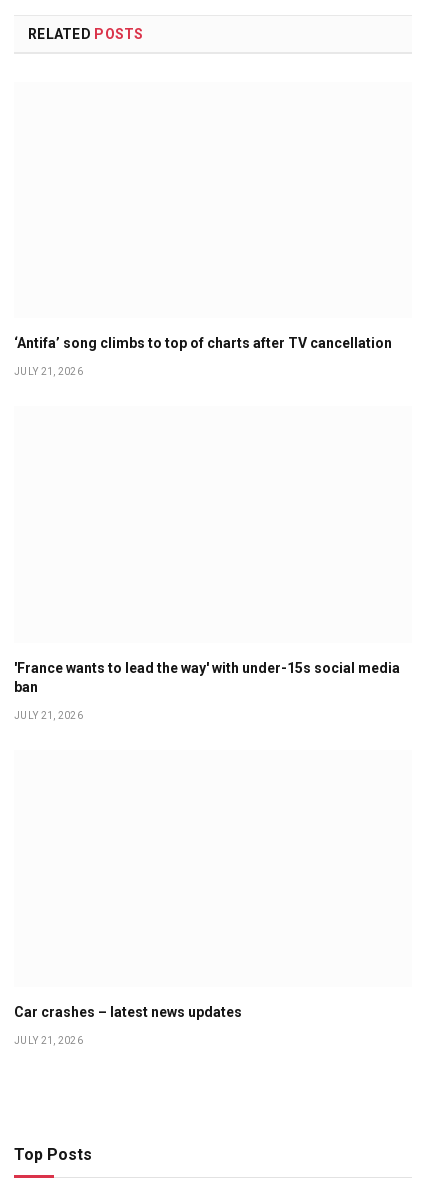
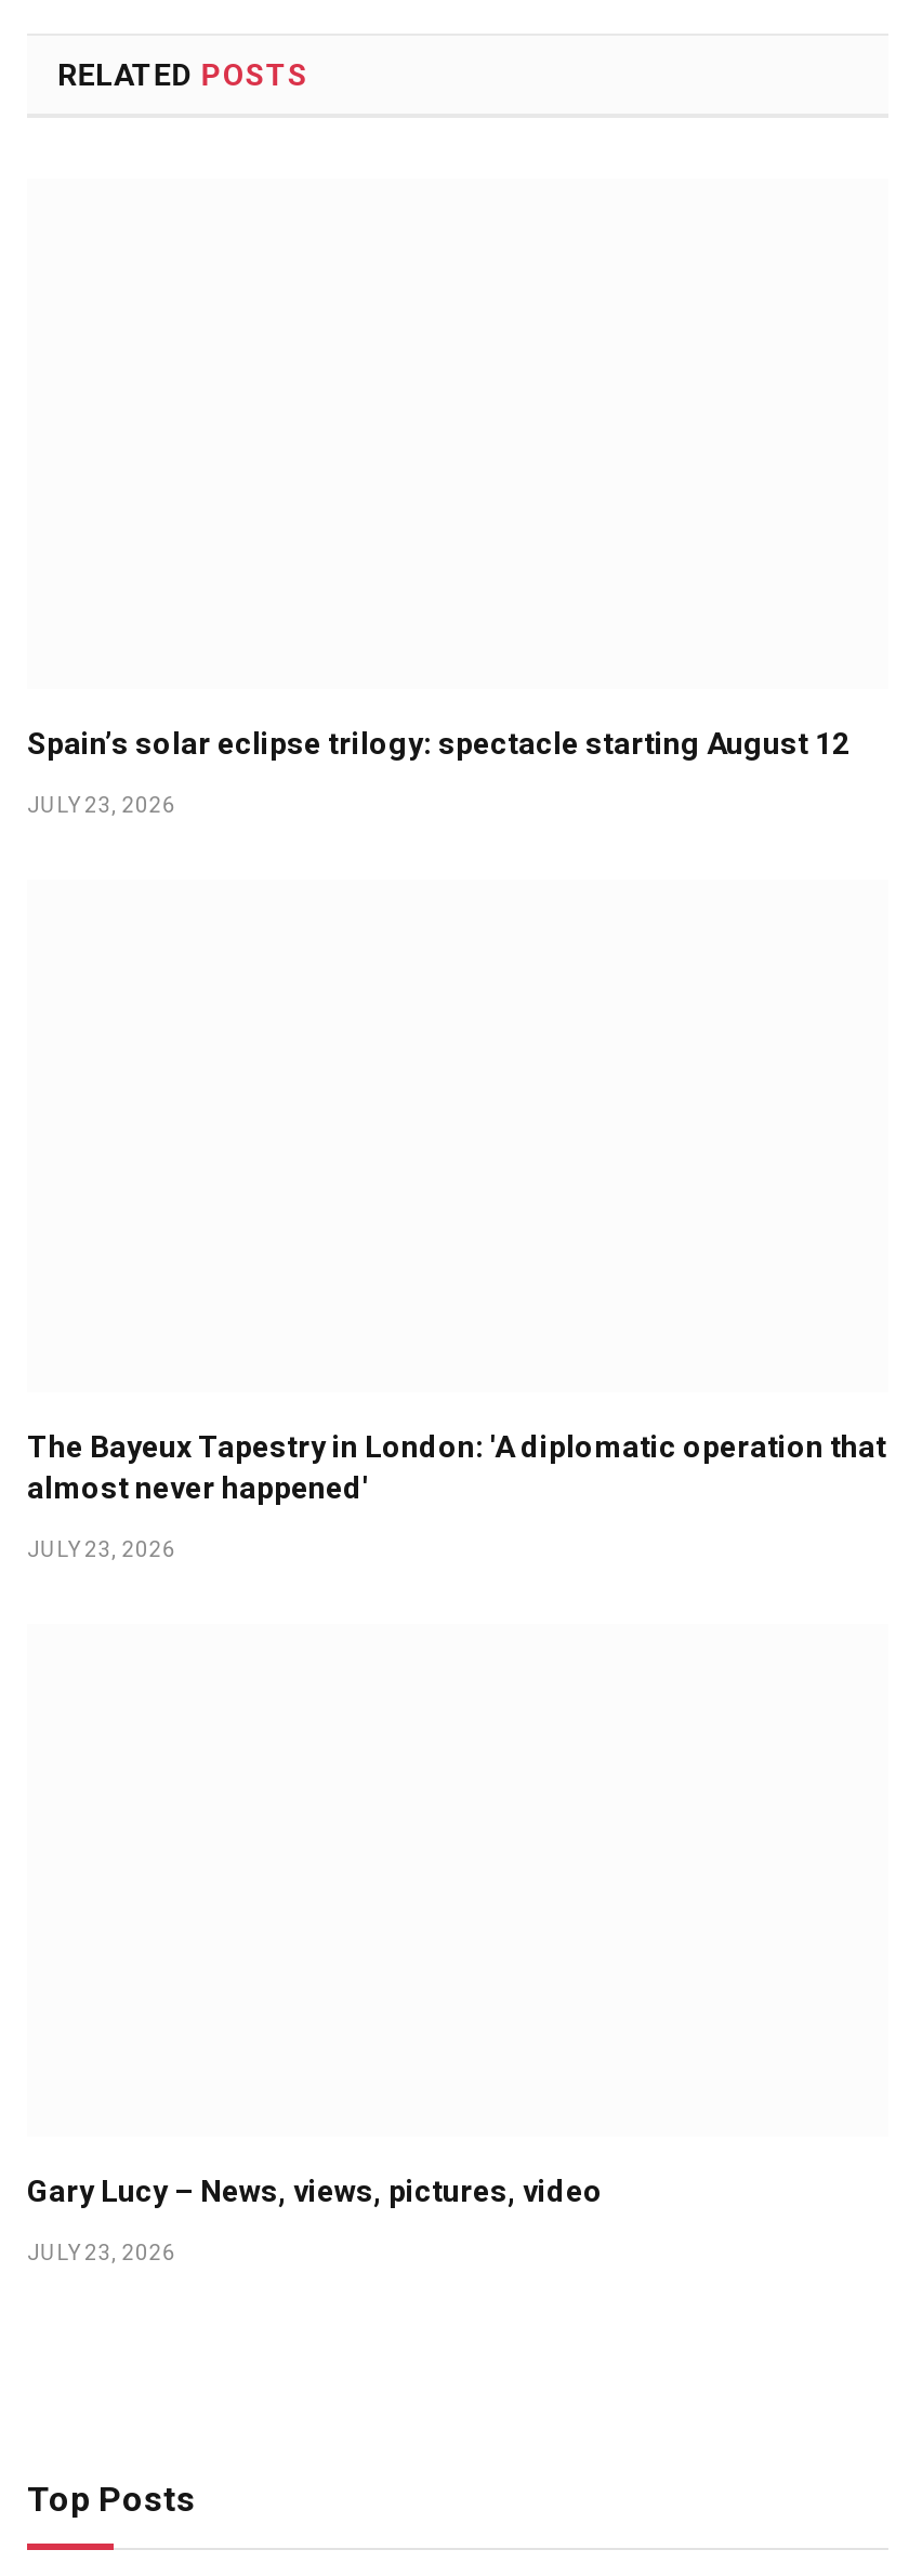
[14,335,392,351] ‘Antifa’ song climbs to top of charts after TV cancellation -> [27,727,849,762] Spain’s solar eclipse trilogy: spectacle starting August 12
[14,366,83,377] JULY 21, 2026 -> [27,794,176,818] JULY 23, 2026
[14,660,400,695] 'France wants to lead the way' with under-15s social media | ban -> [27,1430,886,1506] The Bayeux Tapestry in London: 'A diplomatic operation that | almost never happened'
[14,710,83,721] JULY 21, 2026 -> [27,1538,176,1562] JULY 23, 2026
[14,1004,242,1020] Car crashes – latest news updates -> [27,2174,603,2209] Gary Lucy – News, views, pictures, video
[14,1035,83,1046] JULY 21, 2026 -> [27,2241,176,2265] JULY 23, 2026

